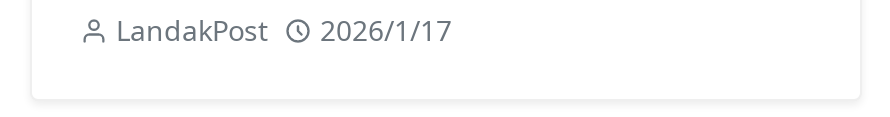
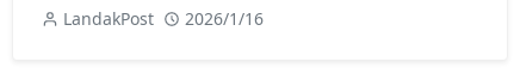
[116,11,452,49] LandakPost 2026/1/17 -> [63,7,264,30] LandakPost 2026/1/16

